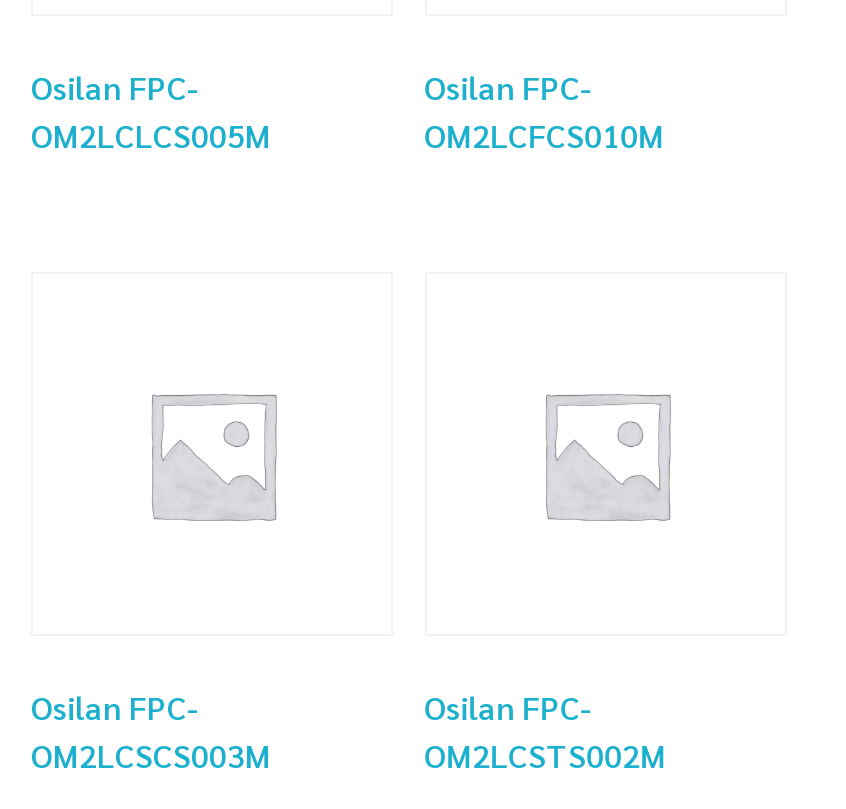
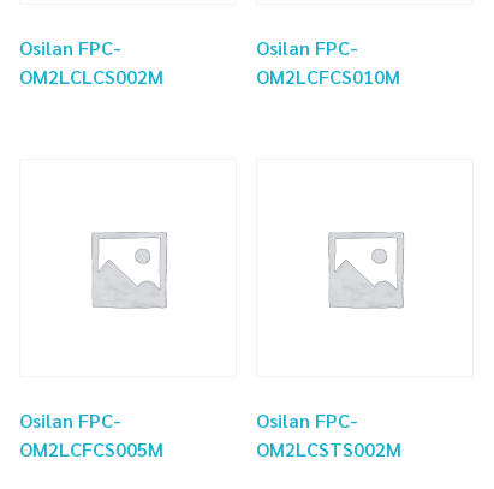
[31,115,271,157] OM2LCLCS005M -> [19,64,163,89] OM2LCLCS002M
[31,733,271,775] OM2LCSCS003M -> [19,436,163,461] OM2LCFCS005M

